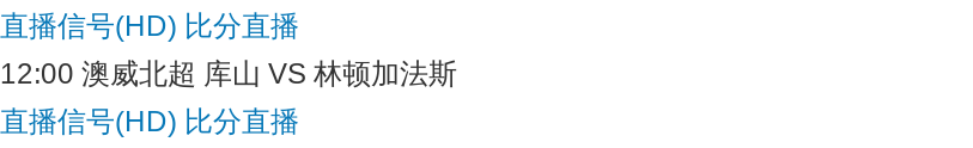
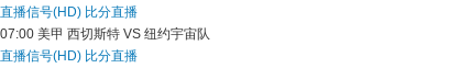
[0,57,457,91] 12:00 澳威北超库山 VS 林顿加法斯 -> [0,26,210,42] 07:00 美甲西切斯特 VS 纽约宇宙队

